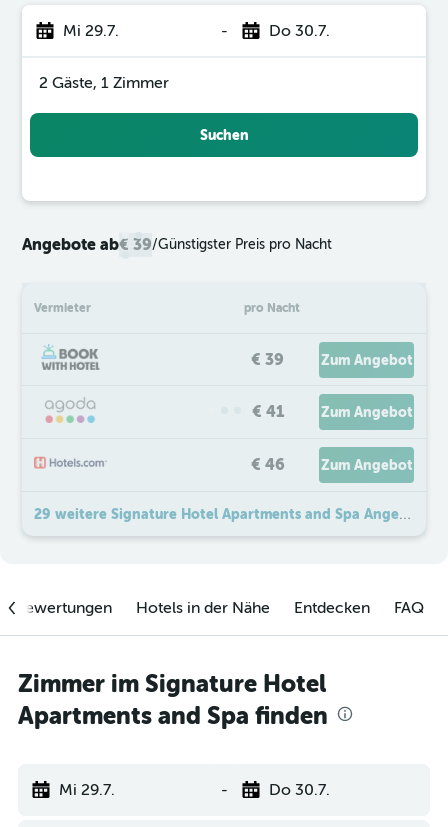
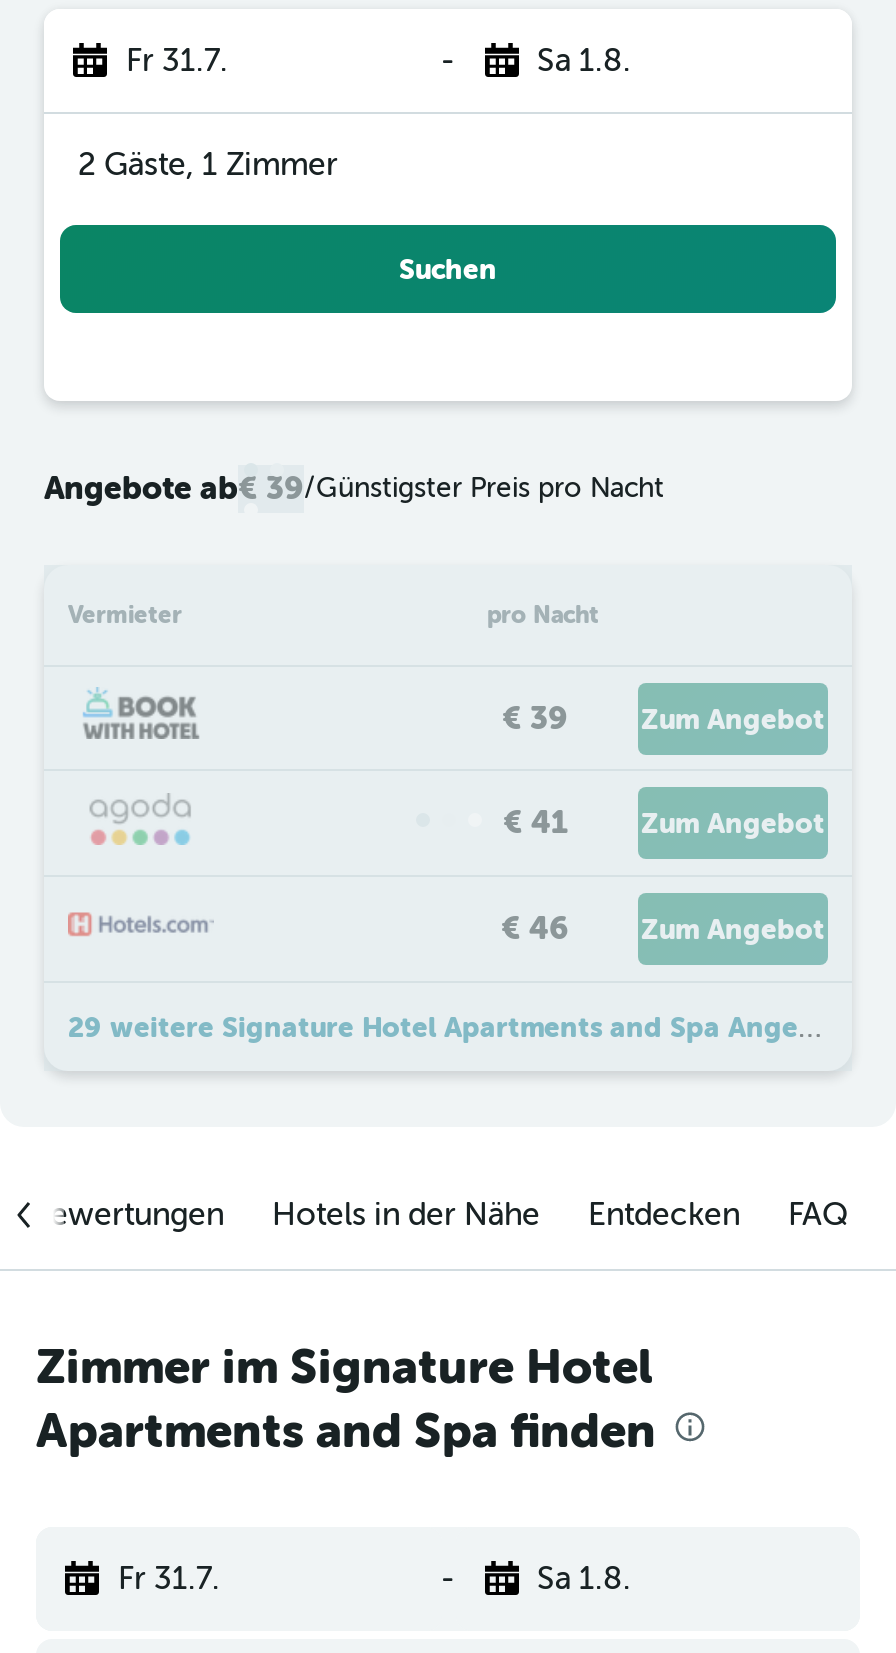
[63,22,119,40] Mi 29.7. -> [126,43,228,79] Fr 31.7.
[268,22,329,40] Do 30.7. -> [537,43,631,79] Sa 1.8.
[59,781,115,799] Mi 29.7. -> [118,1561,220,1597] Fr 31.7.
[268,781,329,799] Do 30.7. -> [537,1561,631,1597] Sa 1.8.

